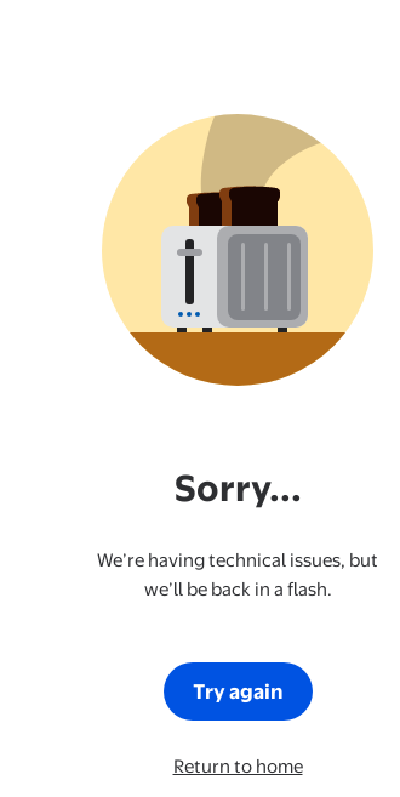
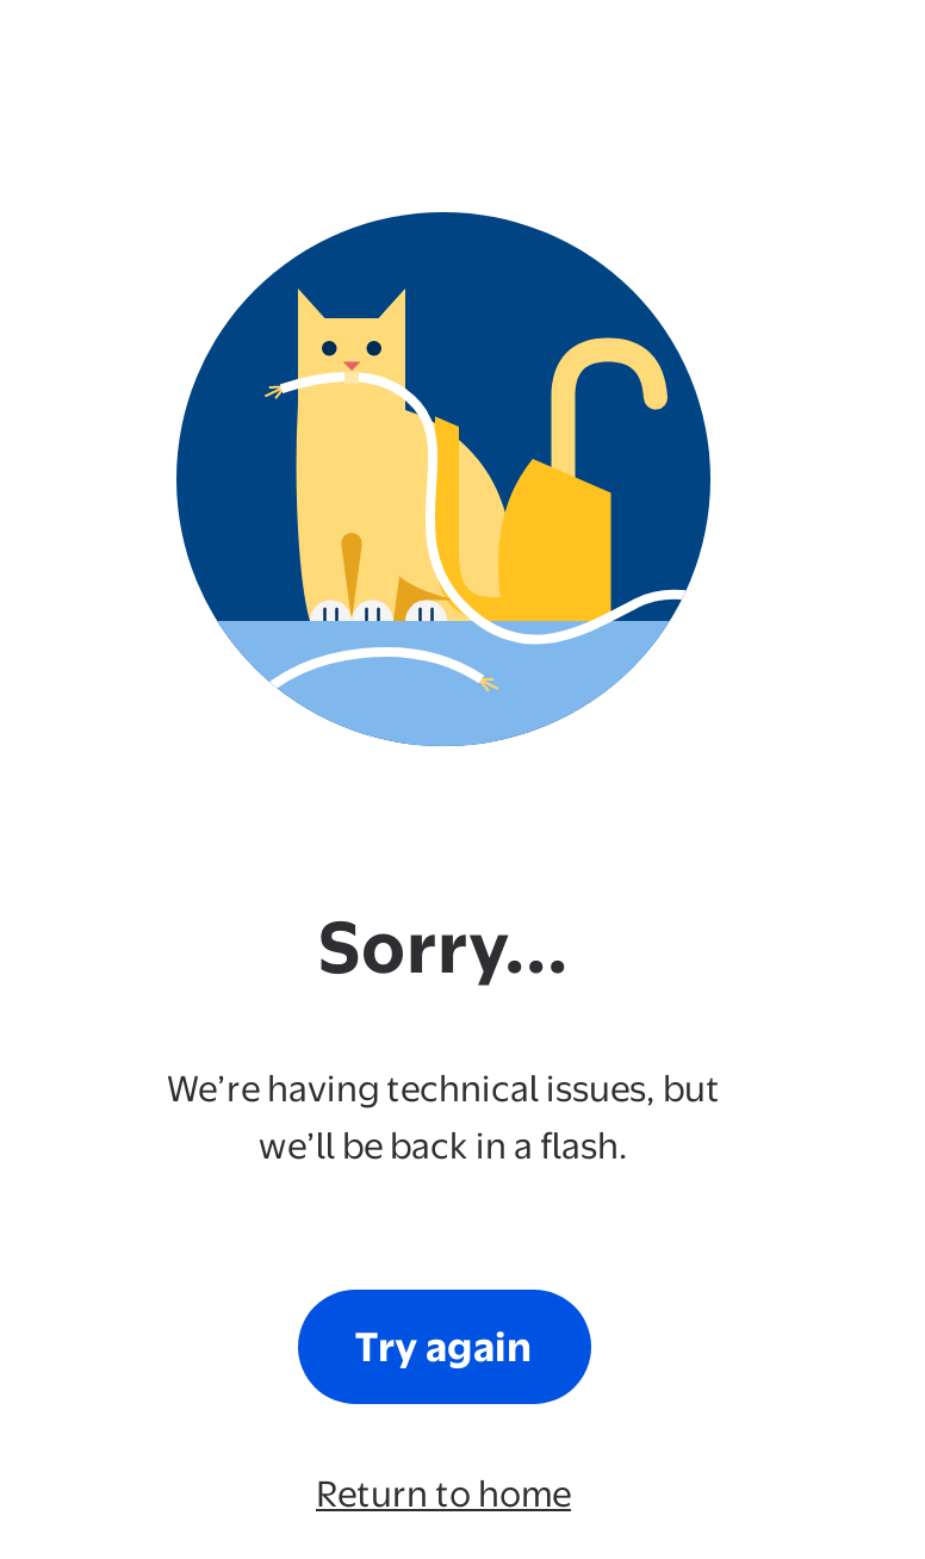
[102,114,373,387] [image] -> [174,210,713,749] [image]

